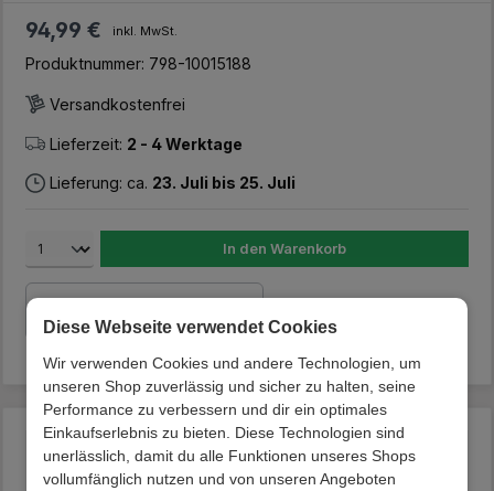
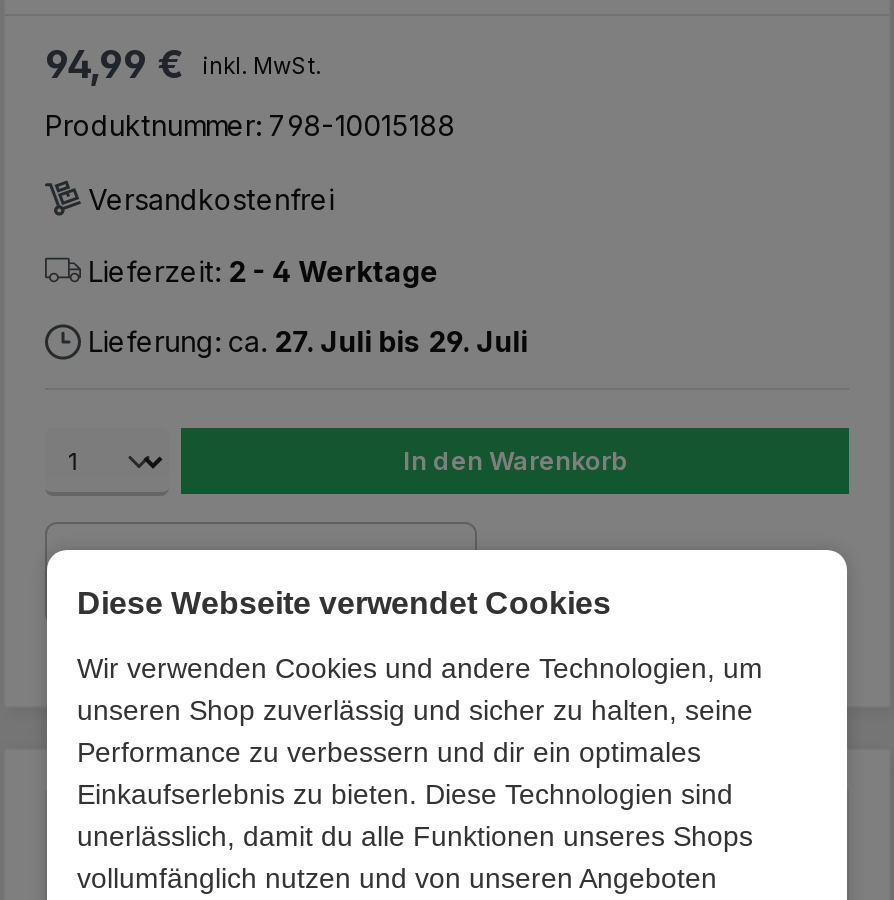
[45,174,295,192] Lieferung: ca. 23. Juli bis 25. Juli -> [80,325,528,359] Lieferung: ca. 27. Juli bis 29. Juli

